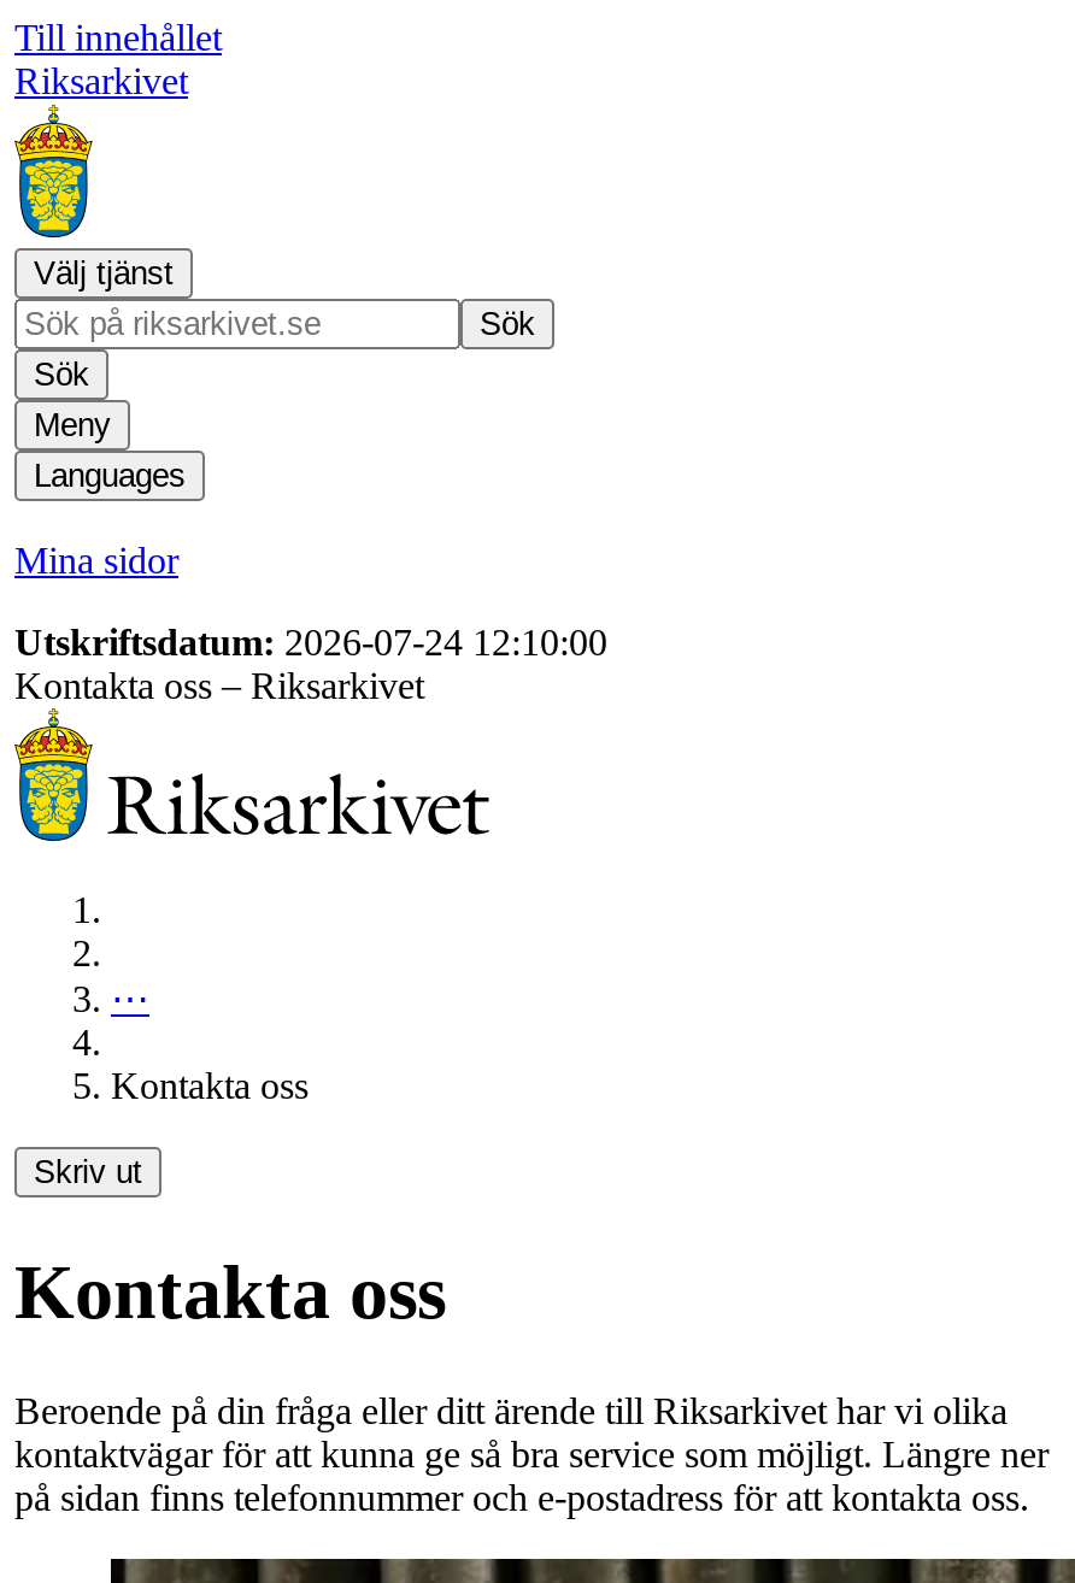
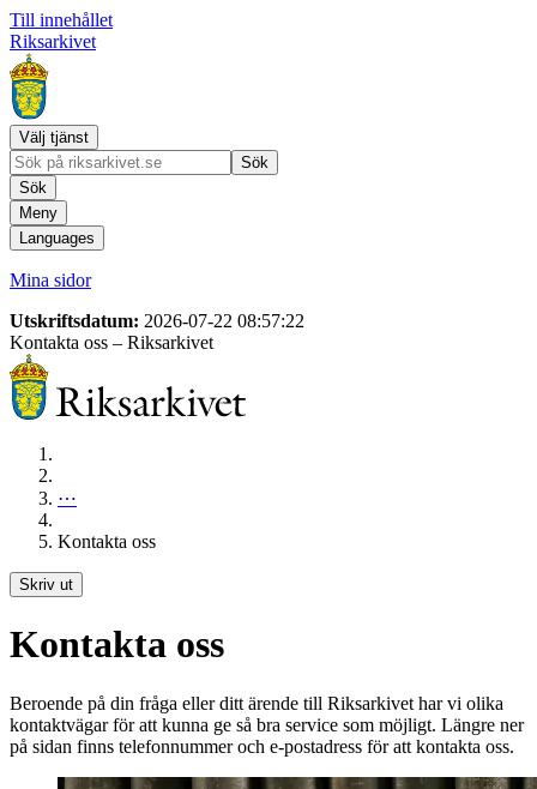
[14,622,607,663] Utskriftsdatum: 2026-07-24 12:10:00 -> [10,311,304,331] Utskriftsdatum: 2026-07-22 08:57:22

